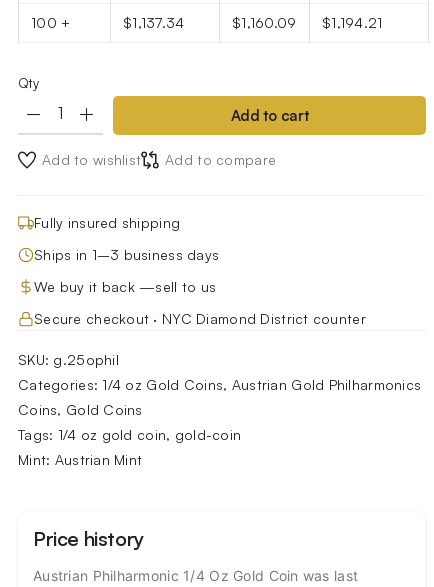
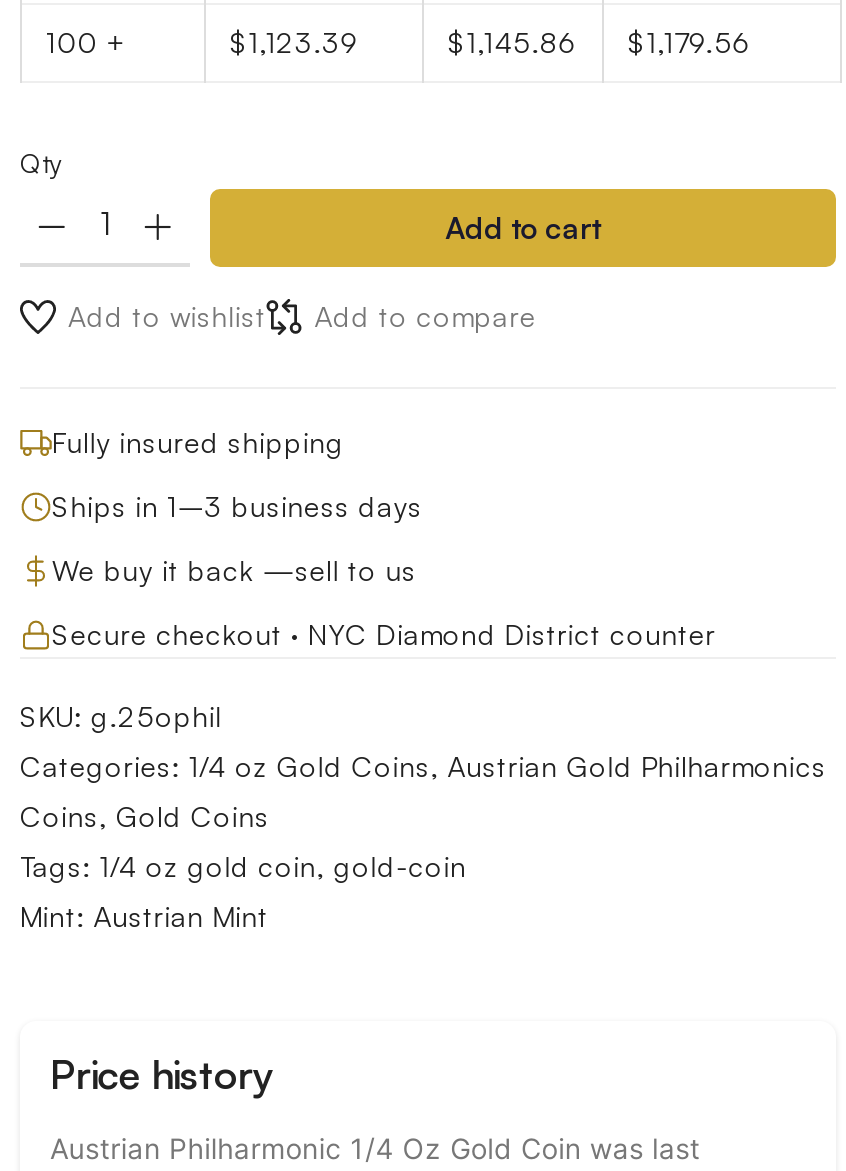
[123,14,184,31] $1,137.34 -> [230,26,359,60] $1,123.39
[232,14,296,31] $1,160.09 -> [448,26,577,60] $1,145.86
[322,14,382,31] $1,194.21 -> [628,26,751,60] $1,179.56

